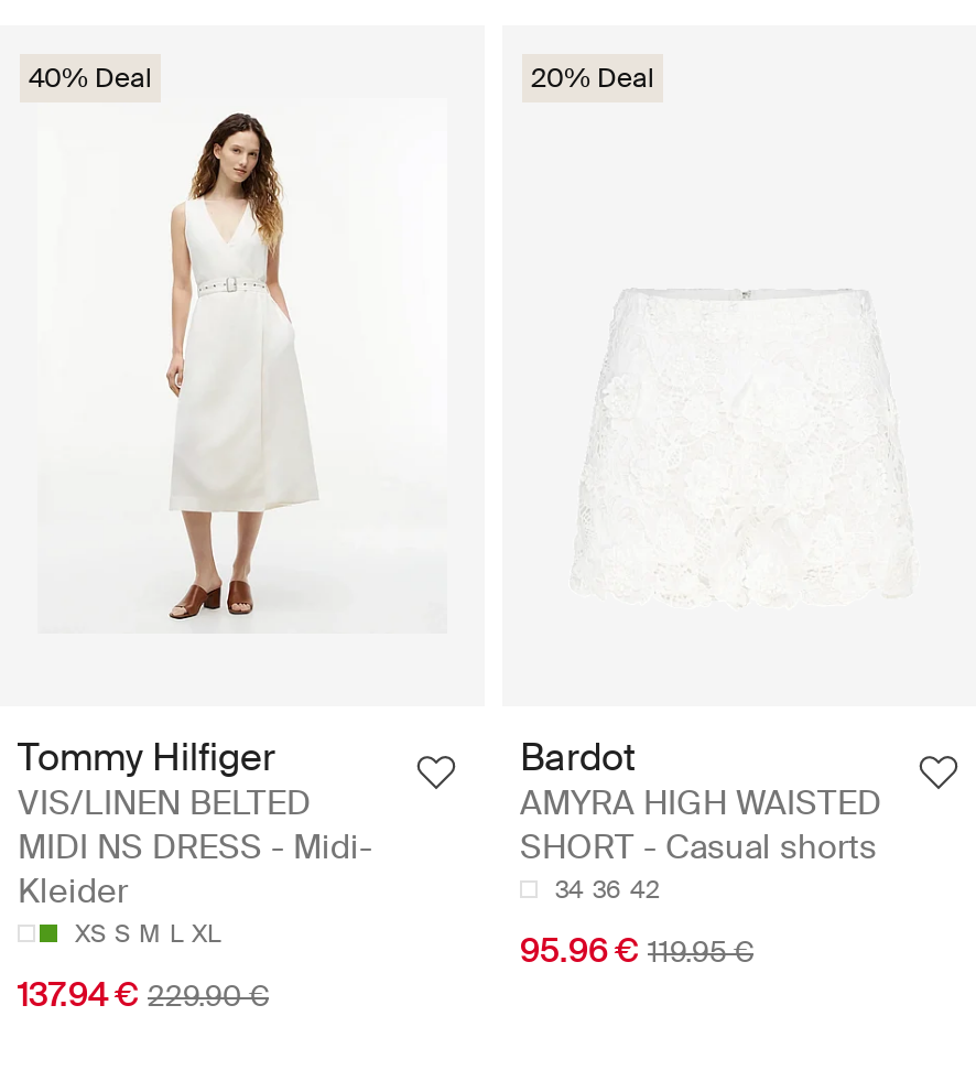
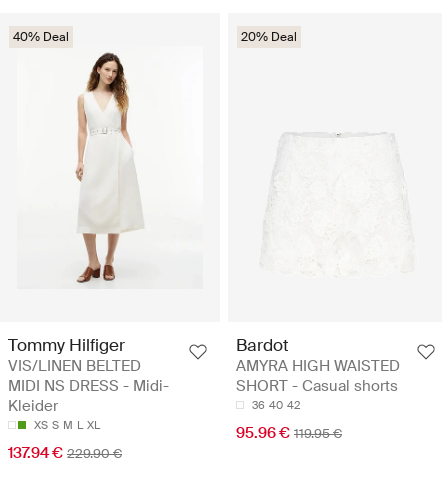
[555,875,659,906] 34 36 42 -> [252,398,300,412] 36 40 42

